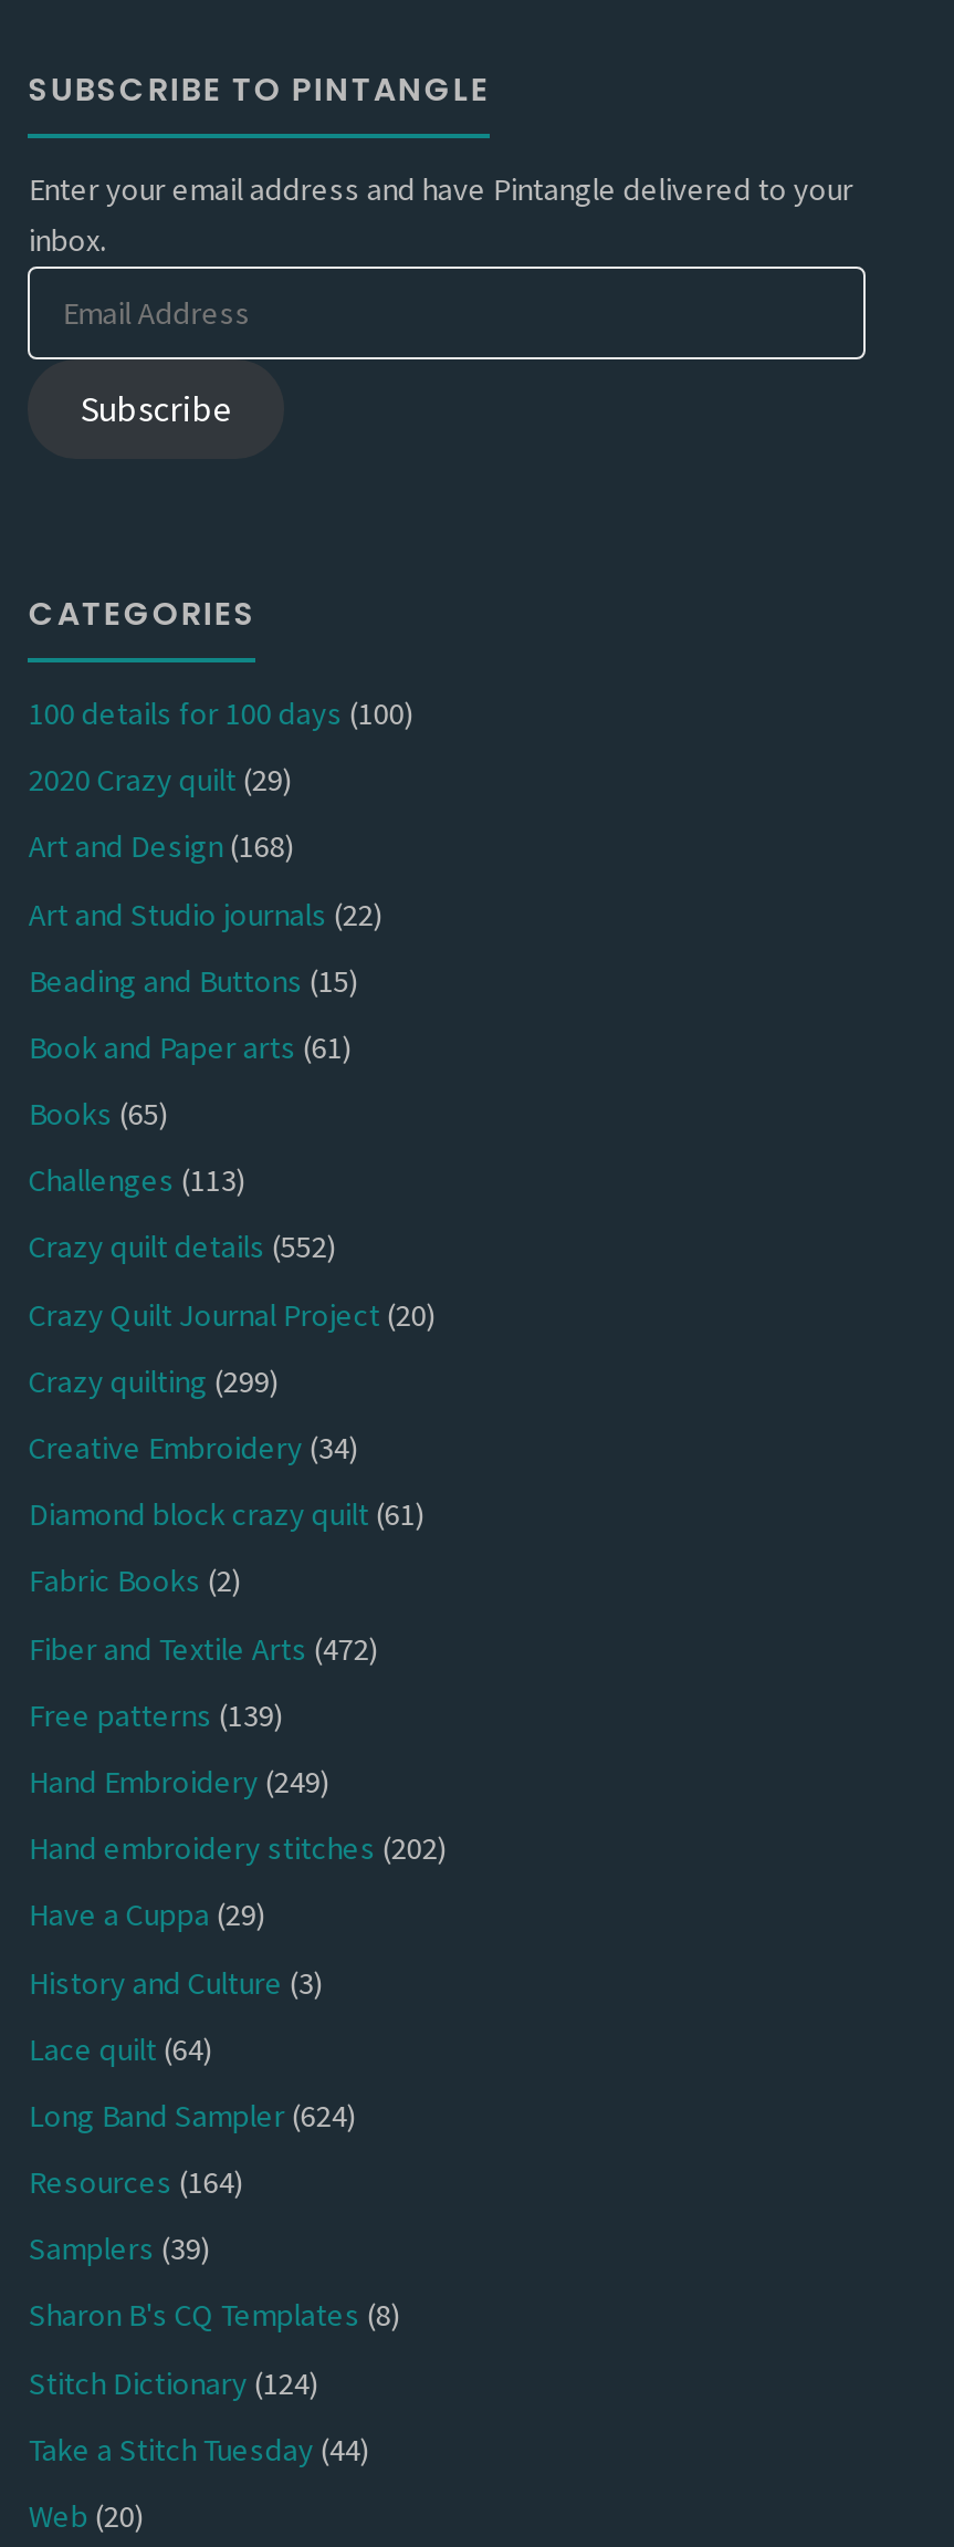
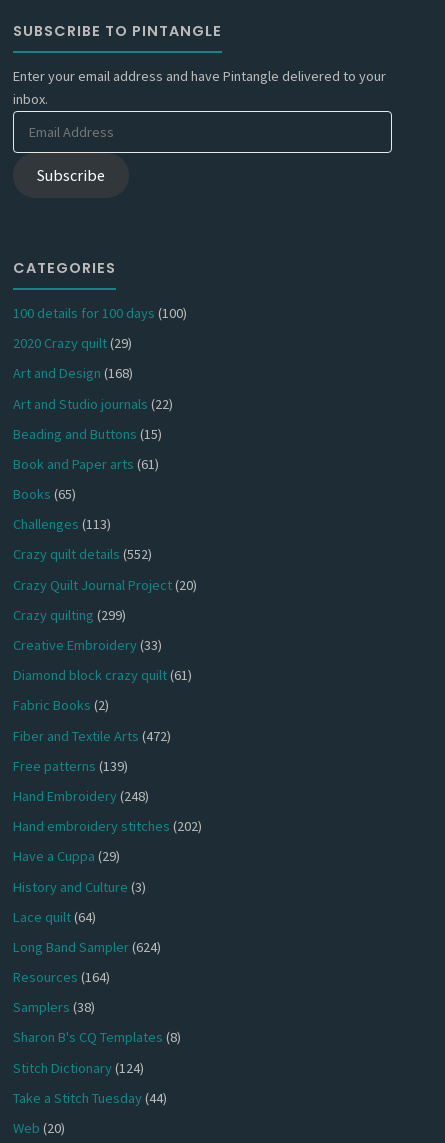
[29,1428,358,1468] Creative Embroidery (34) -> [13,636,162,654] Creative Embroidery (33)
[29,1762,329,1802] Hand Embroidery (249) -> [13,787,149,805] Hand Embroidery (248)
[29,2229,210,2269] Samplers (39) -> [13,998,95,1016] Samplers (38)

